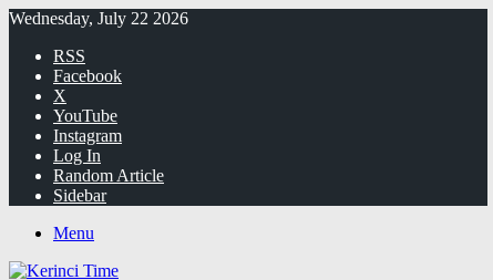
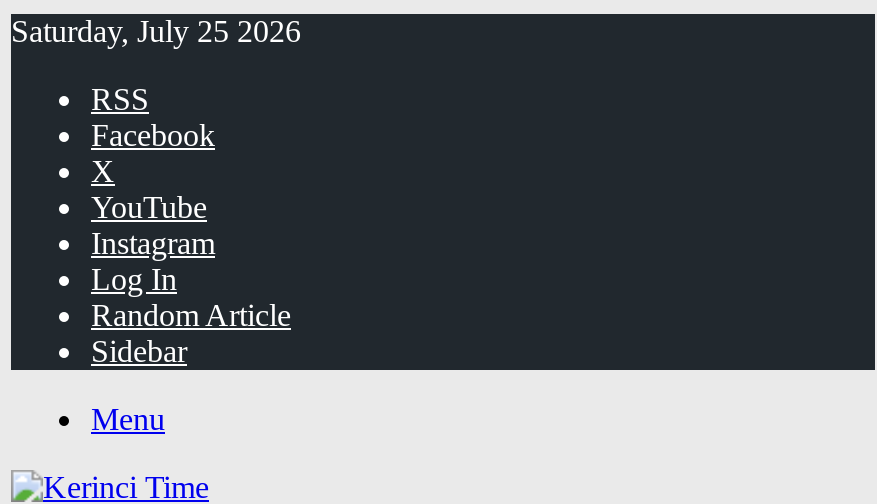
[9,9,188,28] Wednesday, July 22 2026 -> [11,14,301,48] Saturday, July 25 2026

